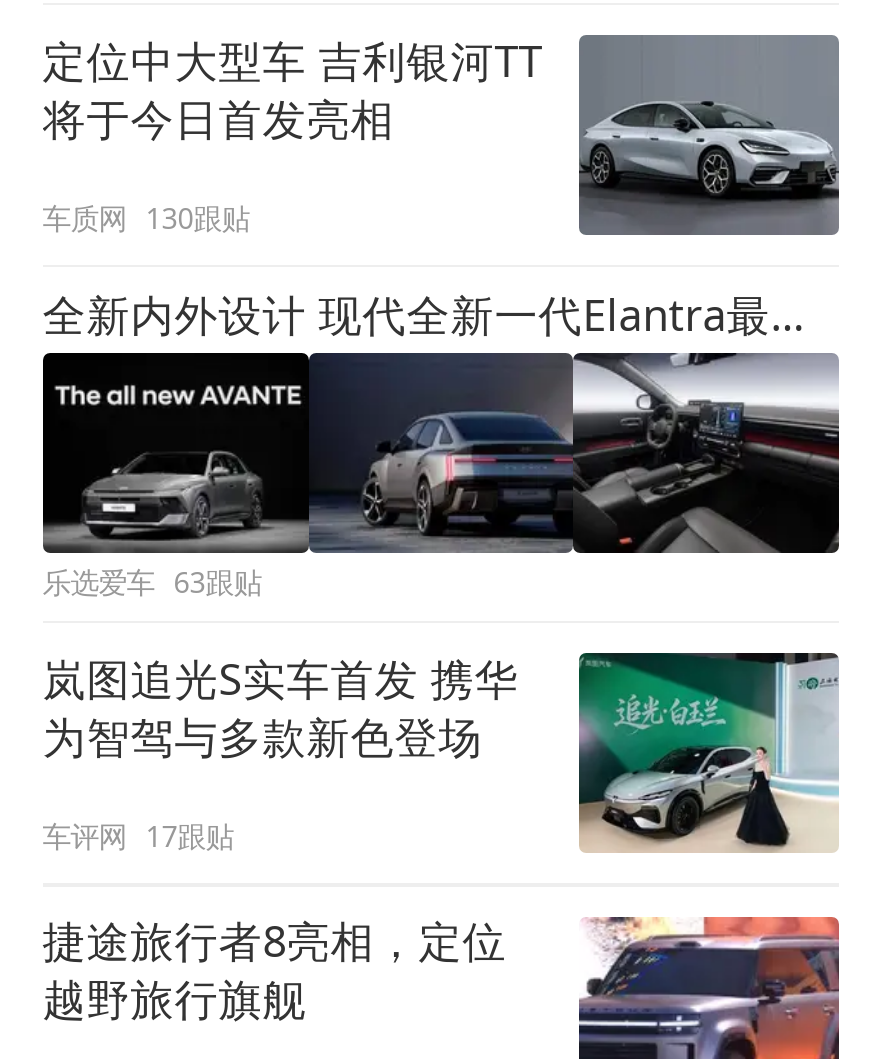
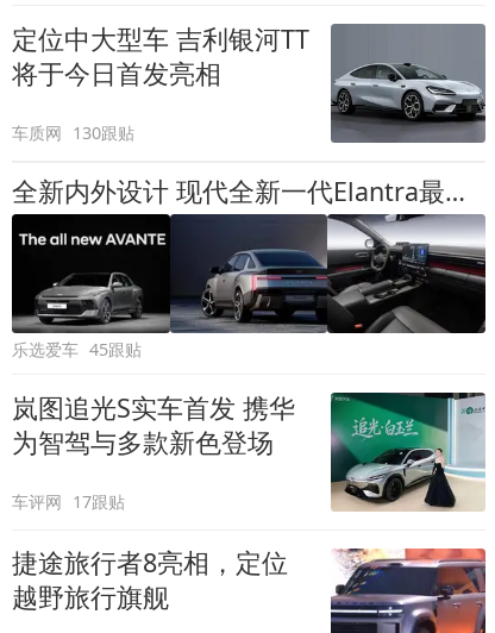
[42,562,262,600] 乐选爱车 63跟贴 -> [12,339,142,361] 乐选爱车 45跟贴

